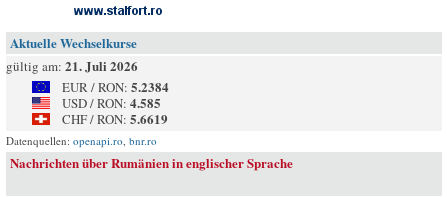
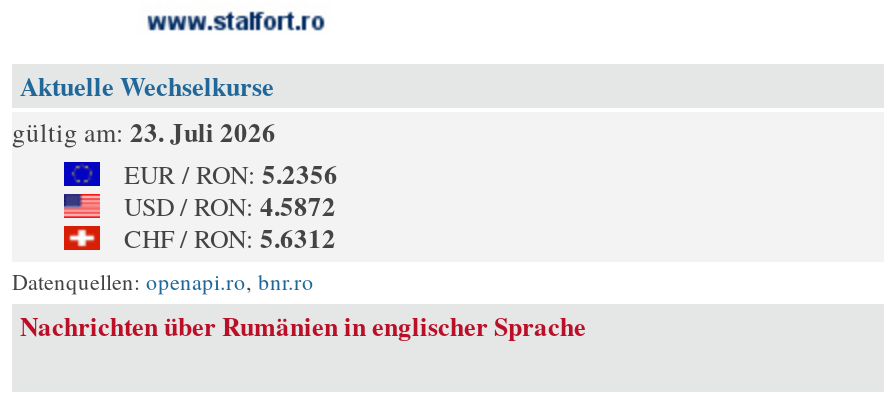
[6,56,138,75] gültig am: 21. Juli 2026 -> [12,112,276,150] gültig am: 23. Juli 2026
[62,77,169,96] EUR / RON: 5.2384 -> [124,154,338,192] EUR / RON: 5.2356
[62,93,161,112] USD / RON: 4.585 -> [124,186,336,224] USD / RON: 4.5872
[62,109,168,128] CHF / RON: 5.6619 -> [124,218,336,256] CHF / RON: 5.6312

